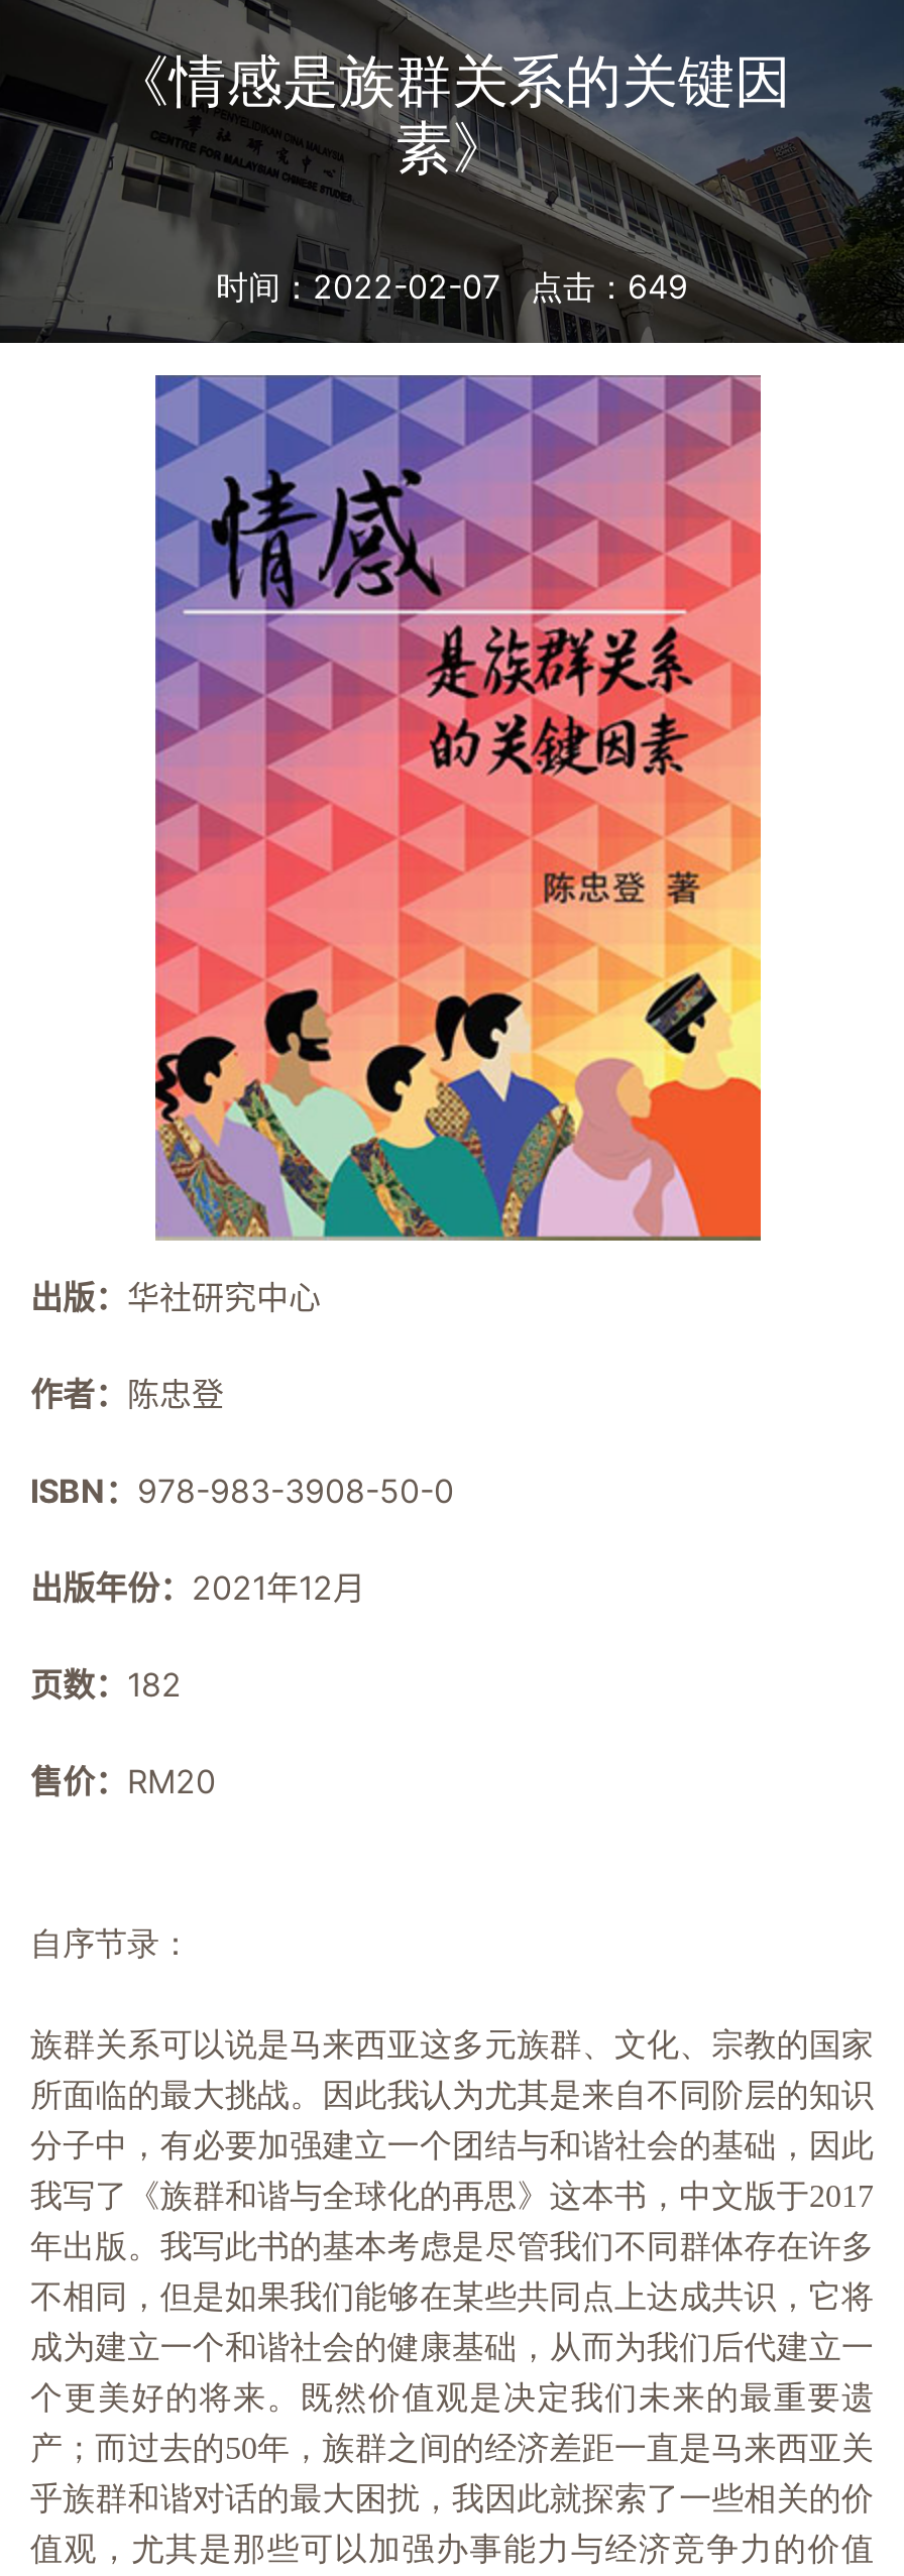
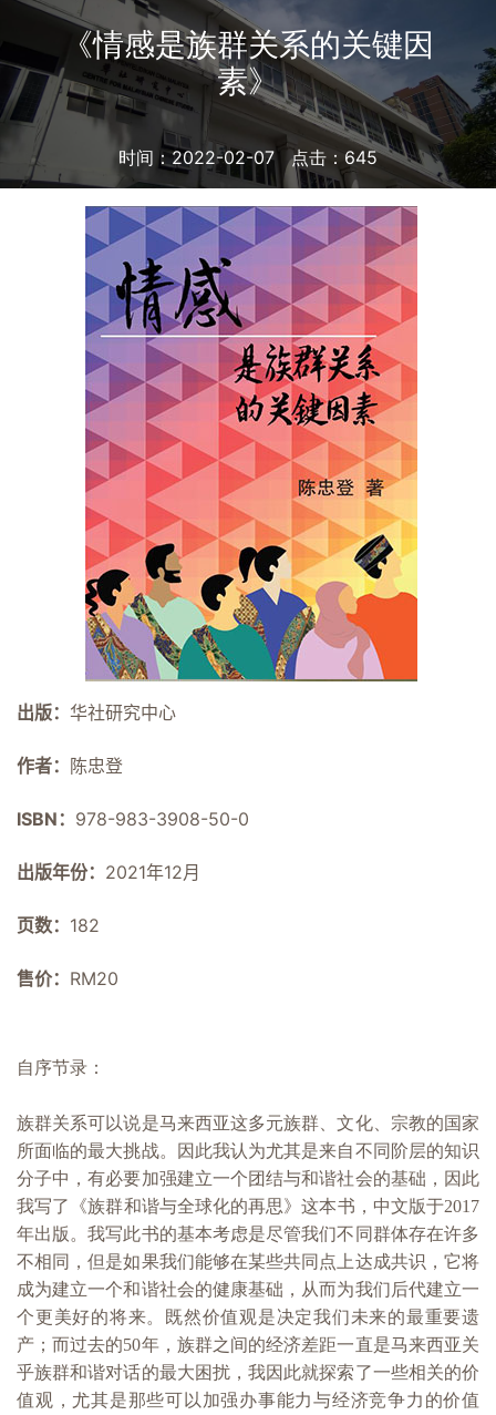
[216,267,688,308] 时间：2022-02-07 点击：649 -> [118,147,378,169] 时间：2022-02-07 点击：645

